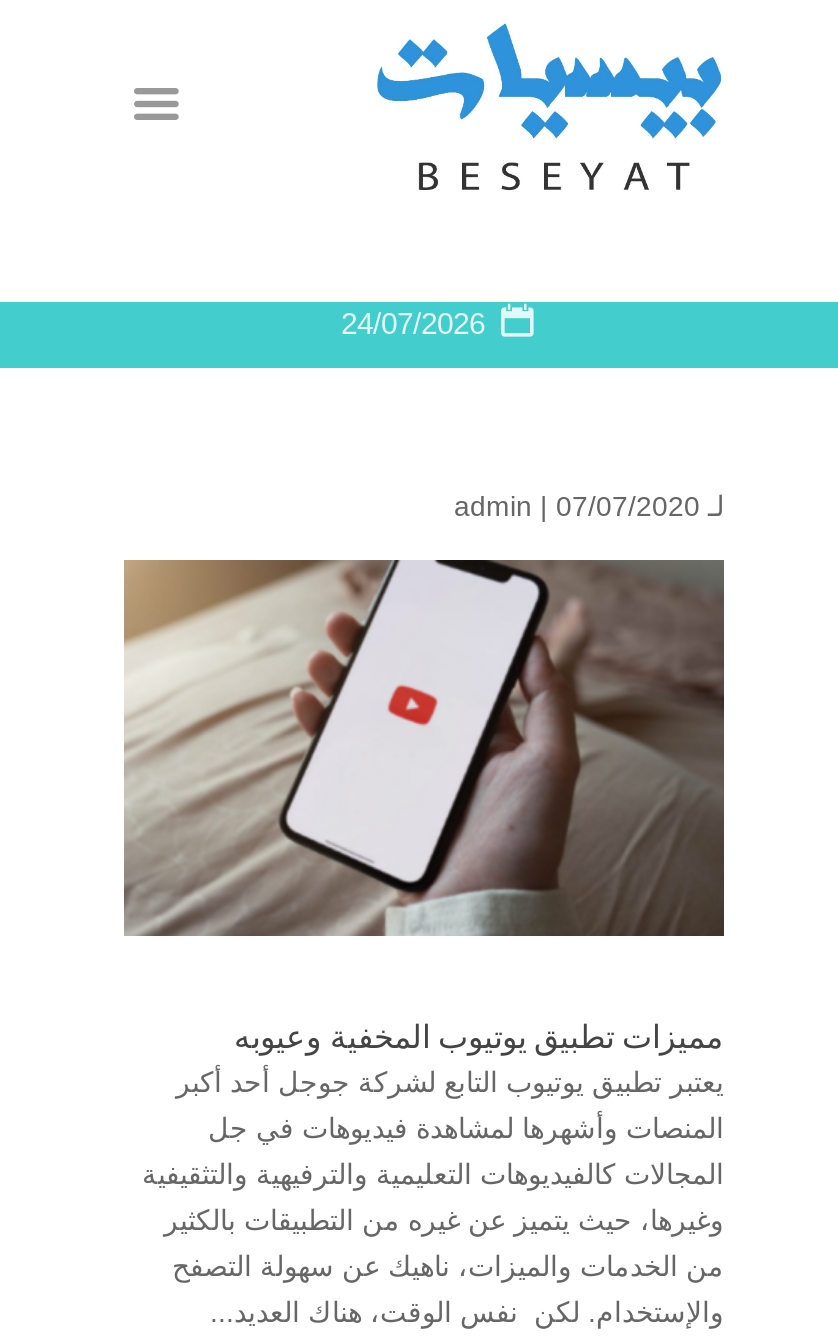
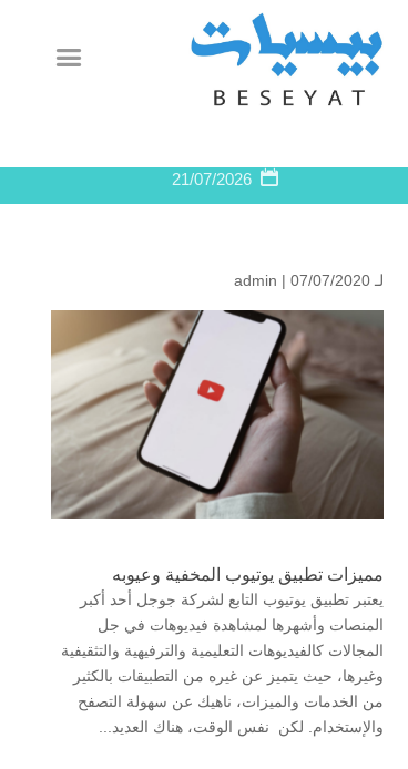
[341,306,485,340] 24/07/2026 -> [171,170,251,188] 21/07/2026

